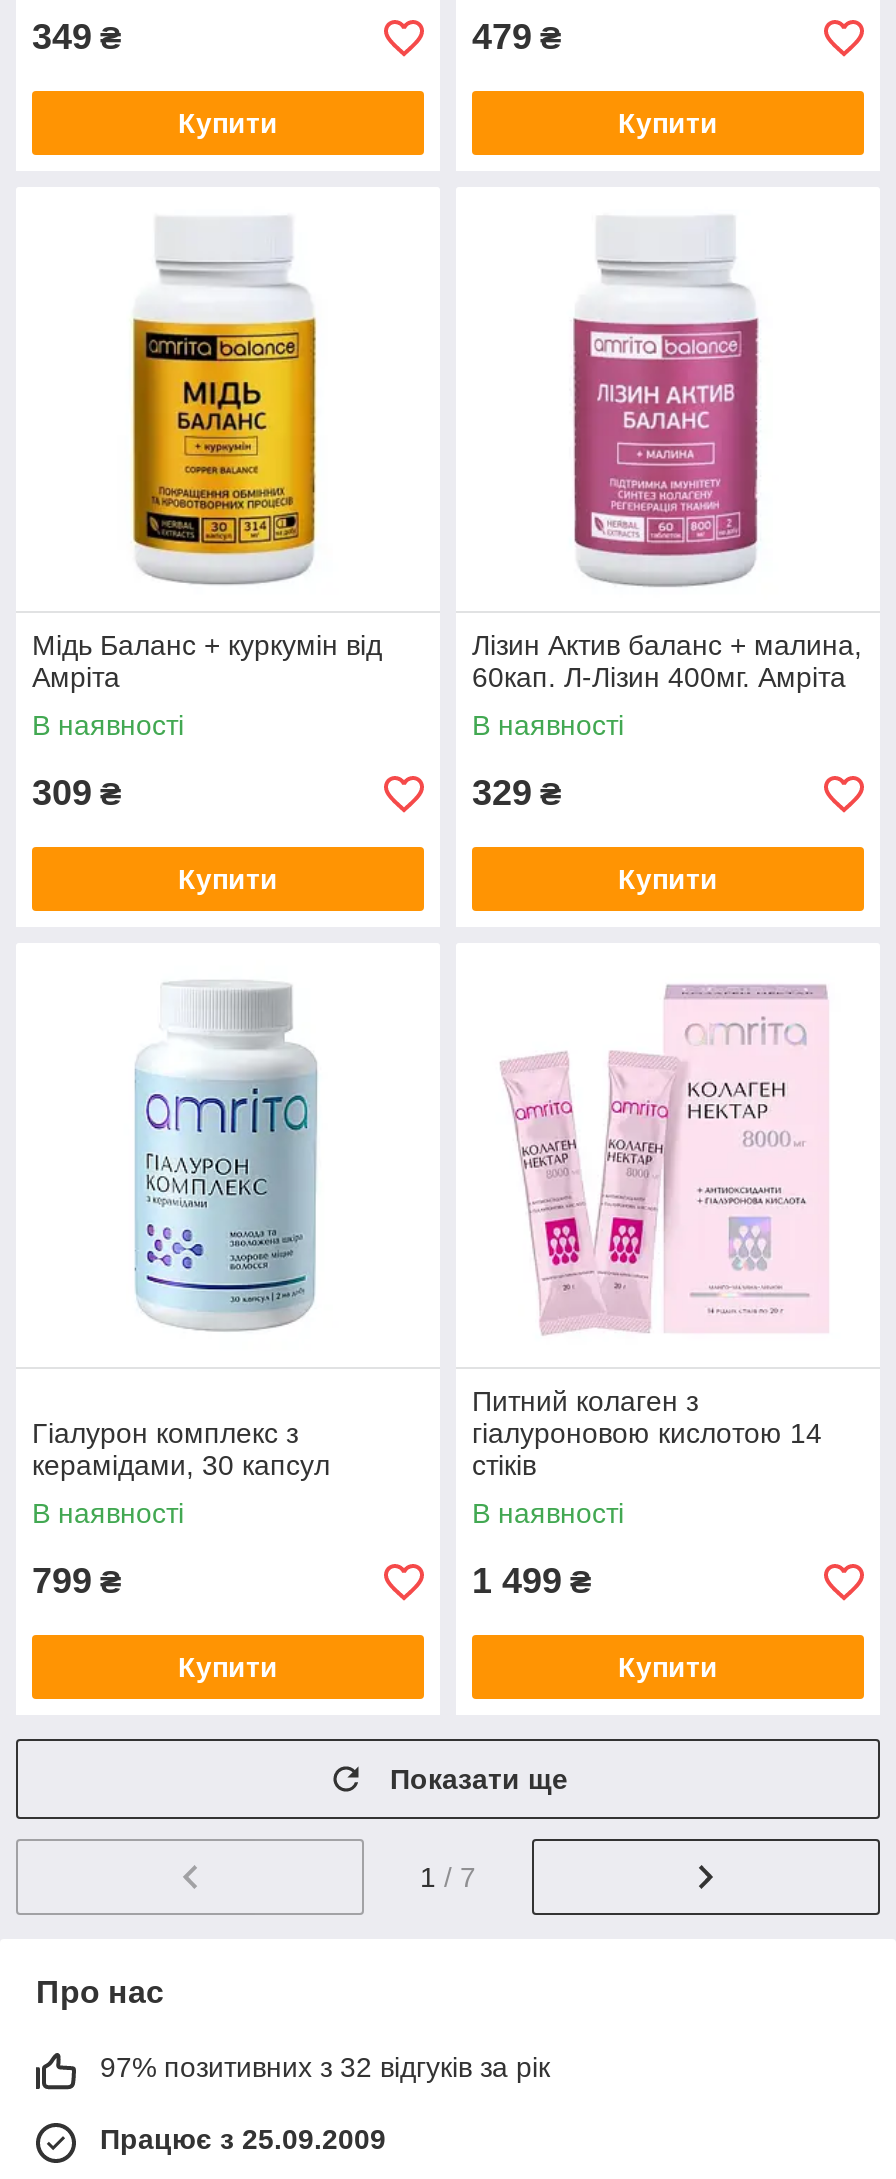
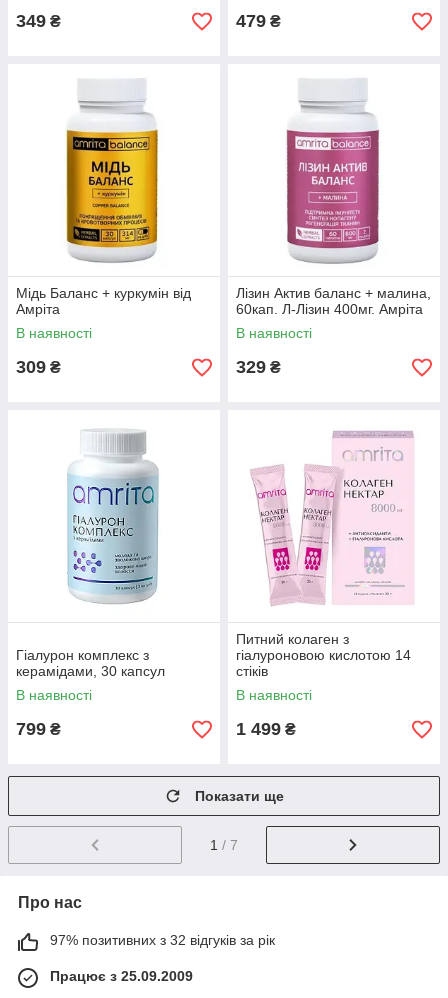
[178,107,278,139] Купити -> none
[618,107,718,139] Купити -> none
[178,863,278,895] Купити -> none
[618,863,718,895] Купити -> none
[178,1651,278,1683] Купити -> none
[618,1651,718,1683] Купити -> none

